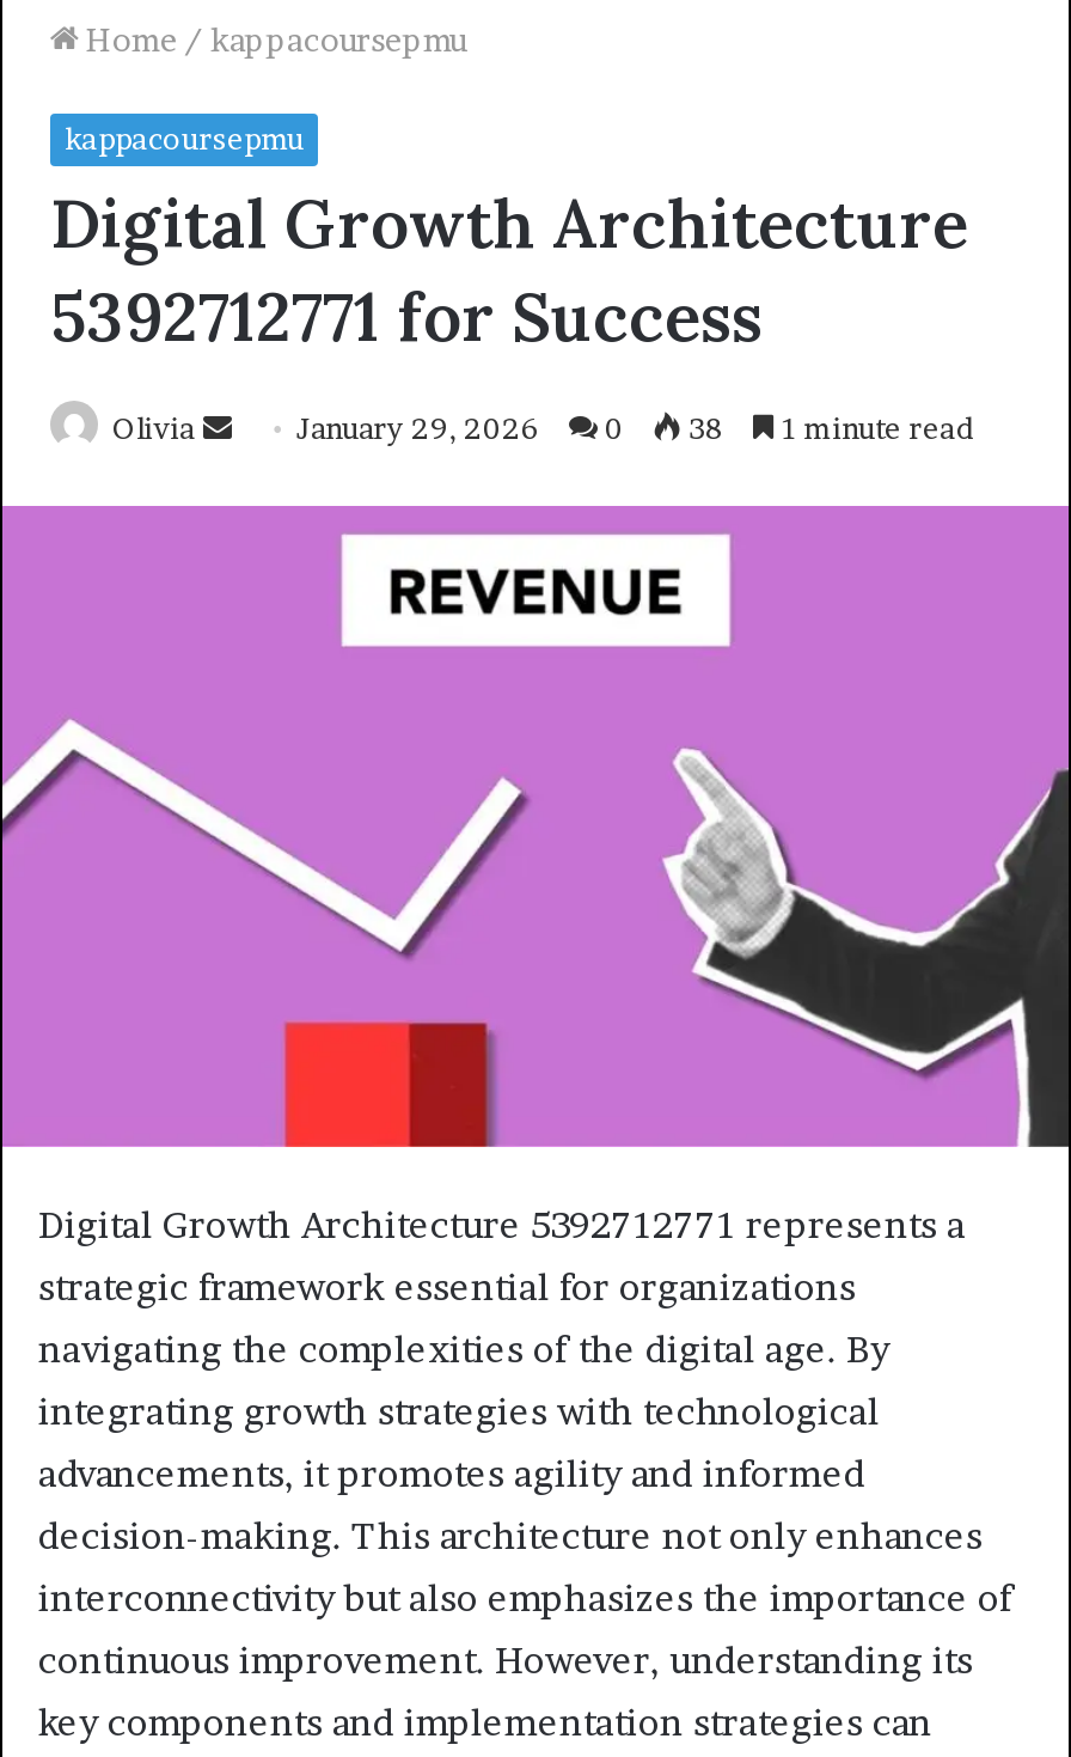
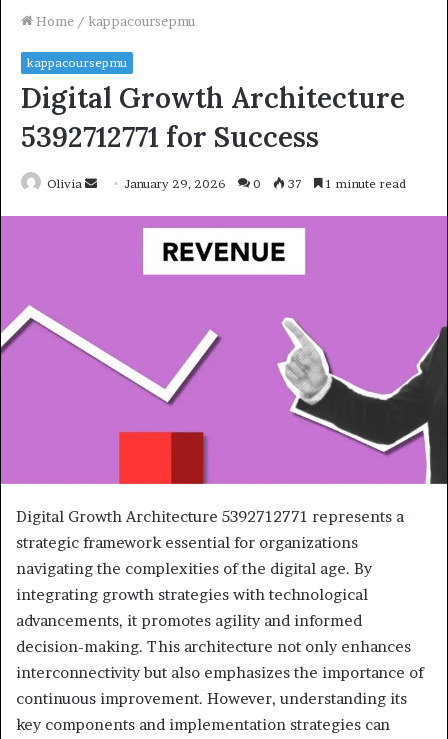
[681,410,724,445] 38 -> [285,176,302,191] 37

